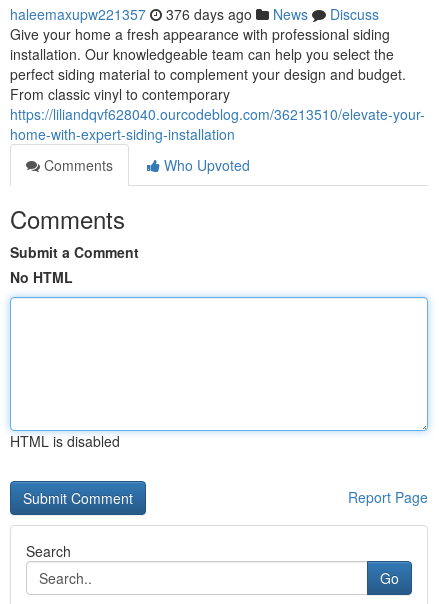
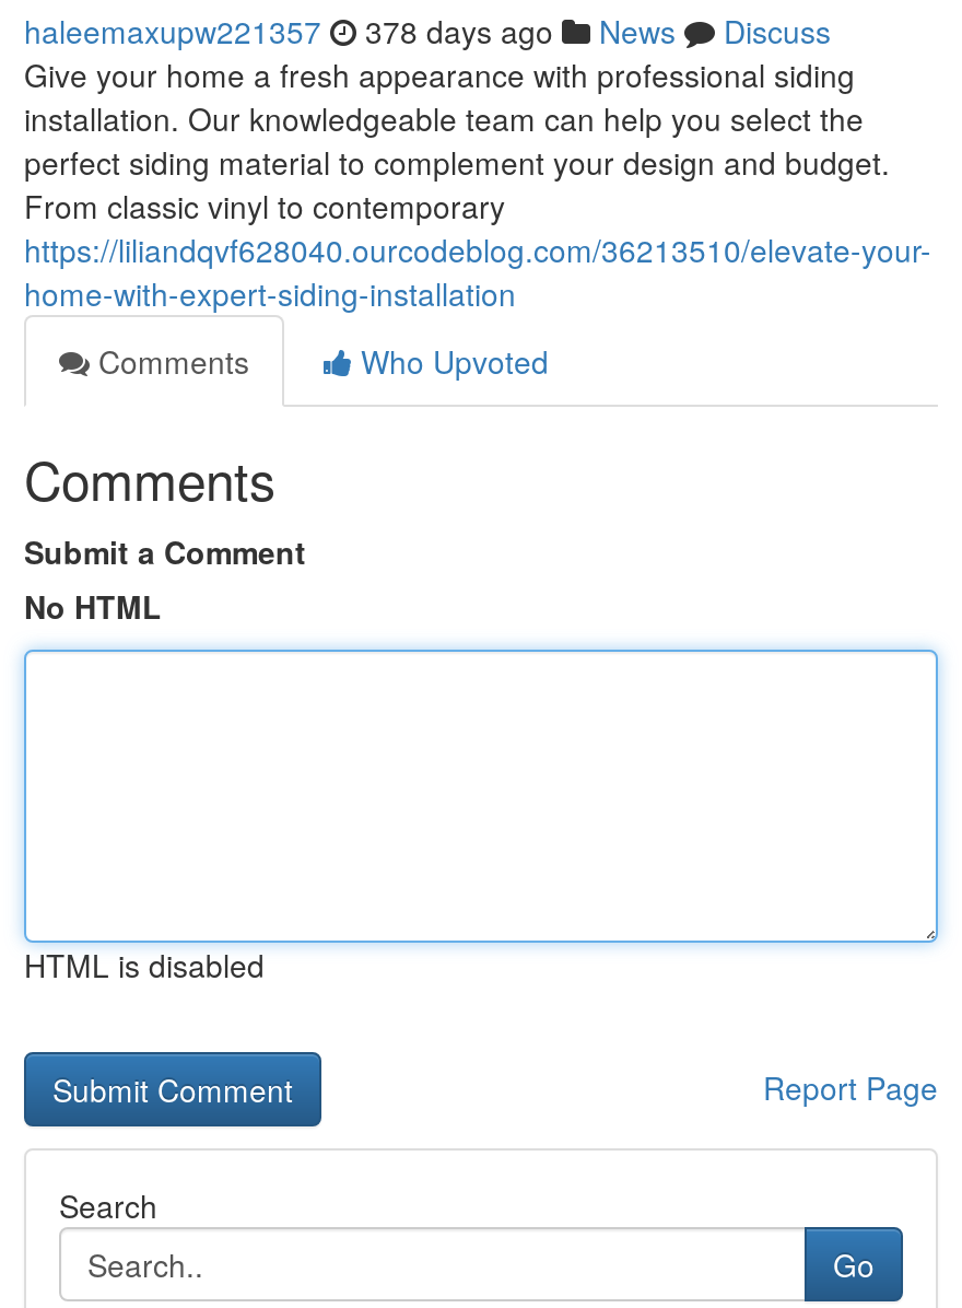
[10,4,379,24] haleemaxupw221357 376 days ago News Discuss -> [24,9,831,52] haleemaxupw221357 378 days ago News Discuss

